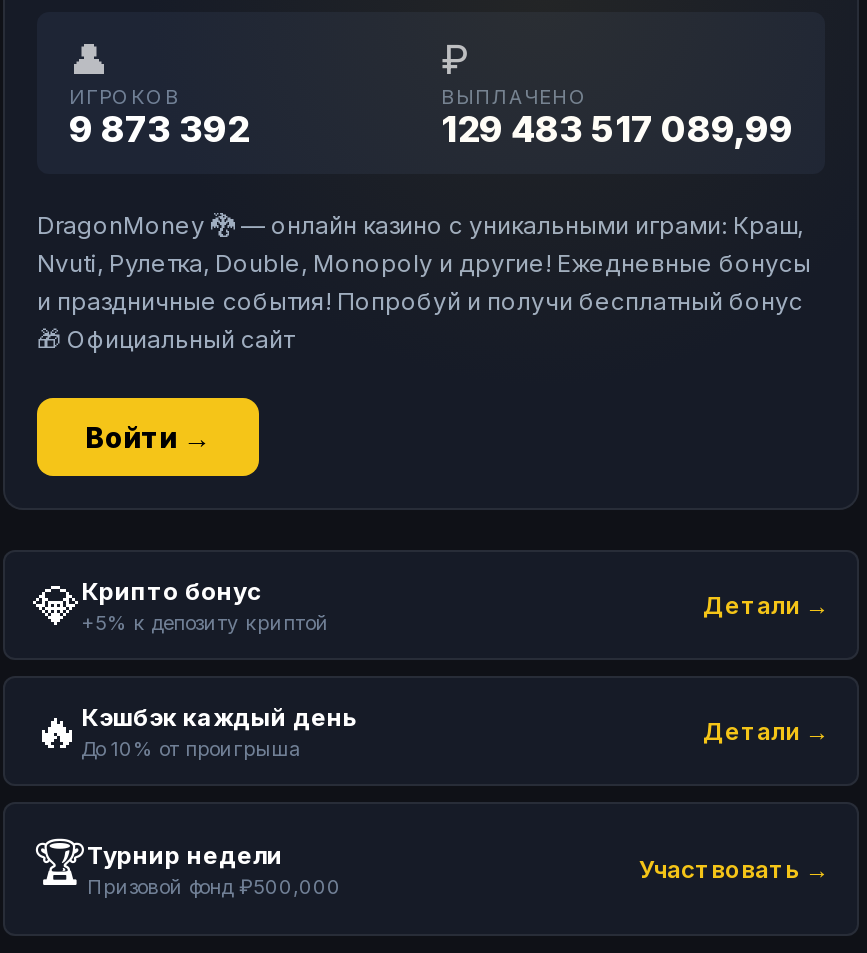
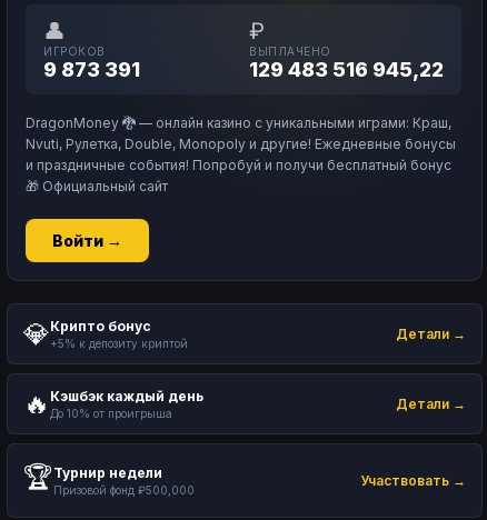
[69,108,249,150] 9 873 392 -> [43,58,140,81] 9 873 391
[441,108,793,150] 129 483 517 089,99 -> [249,58,444,81] 129 483 516 945,22

